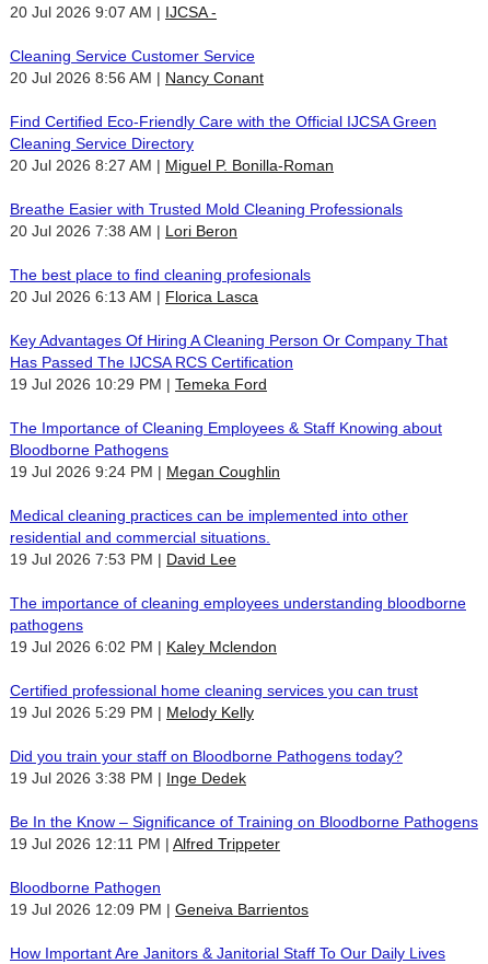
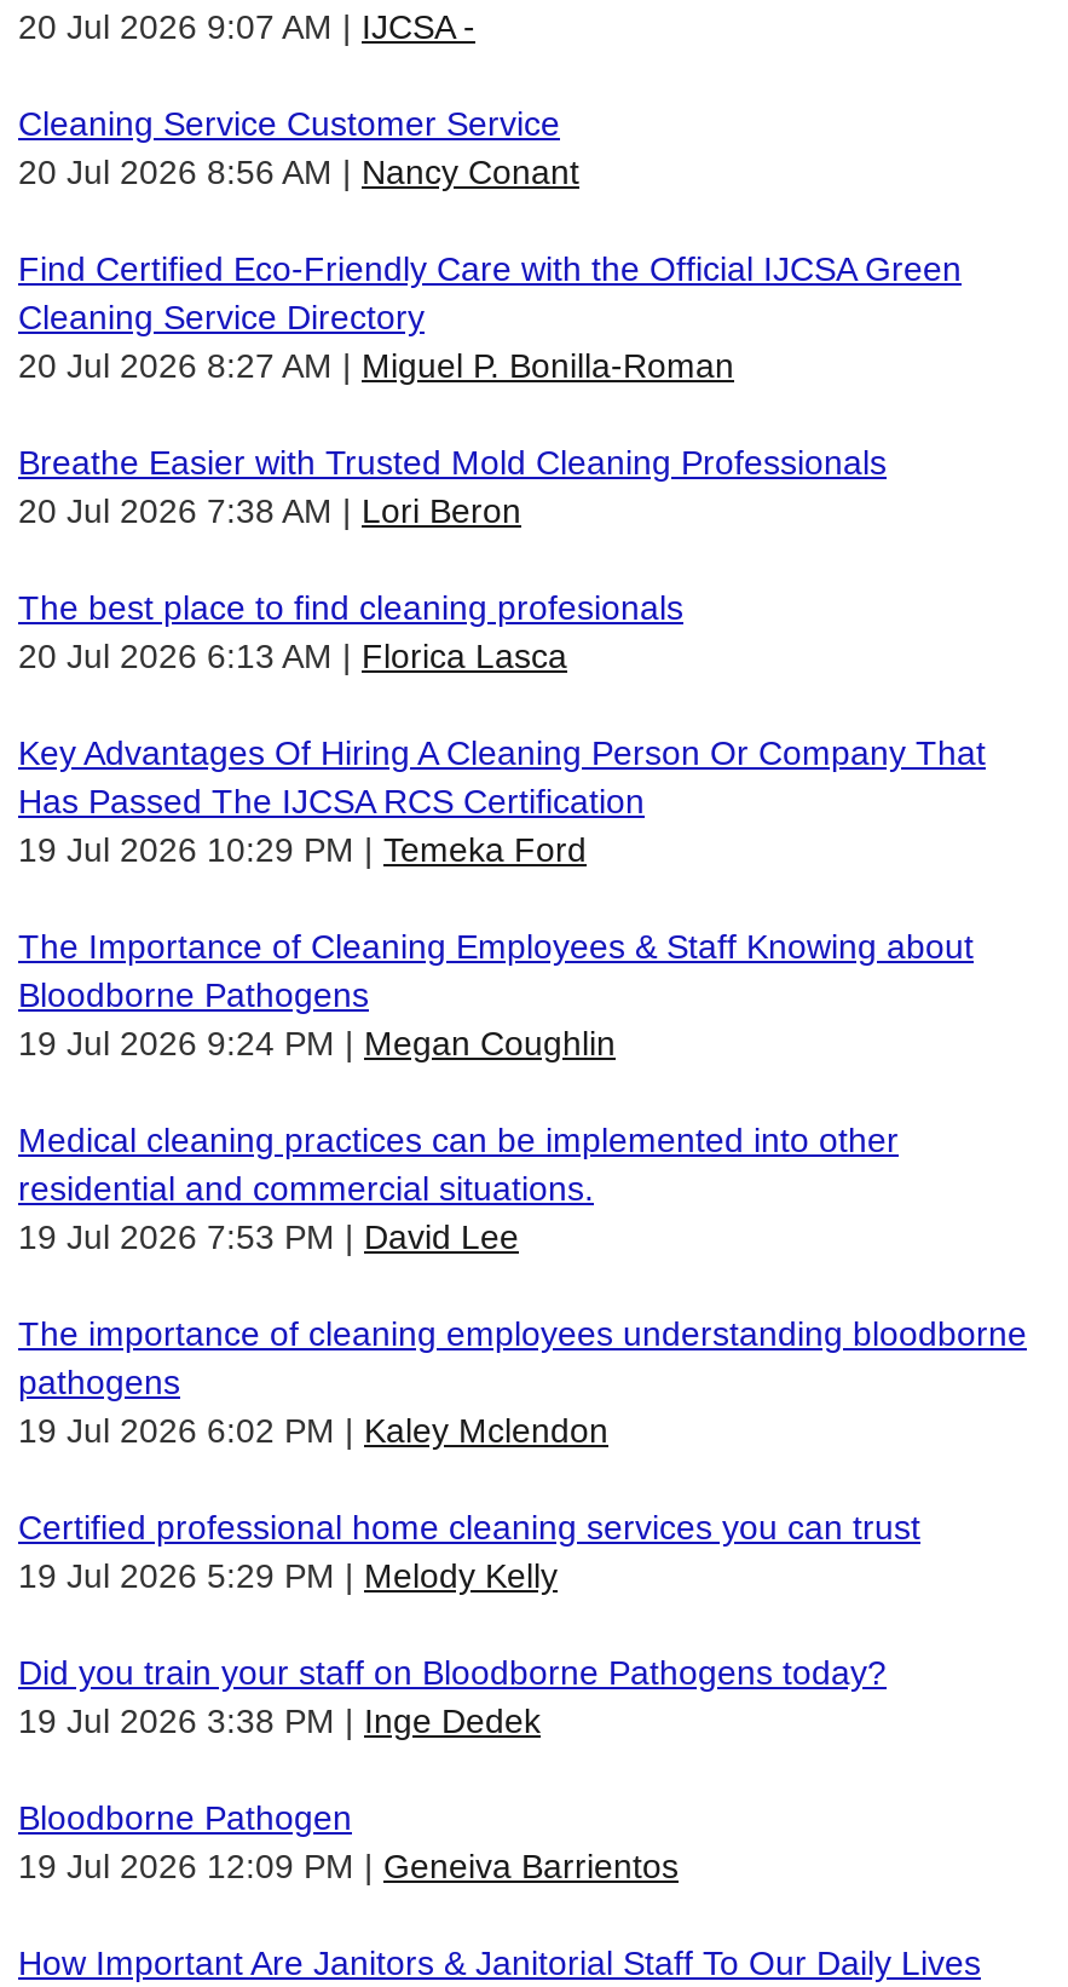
[10,813,478,852] Be In the Know – Significance of Training on Bloodborne Pathogens | 19 Jul 2026 12:11 PM | Alfred Trippeter -> none

